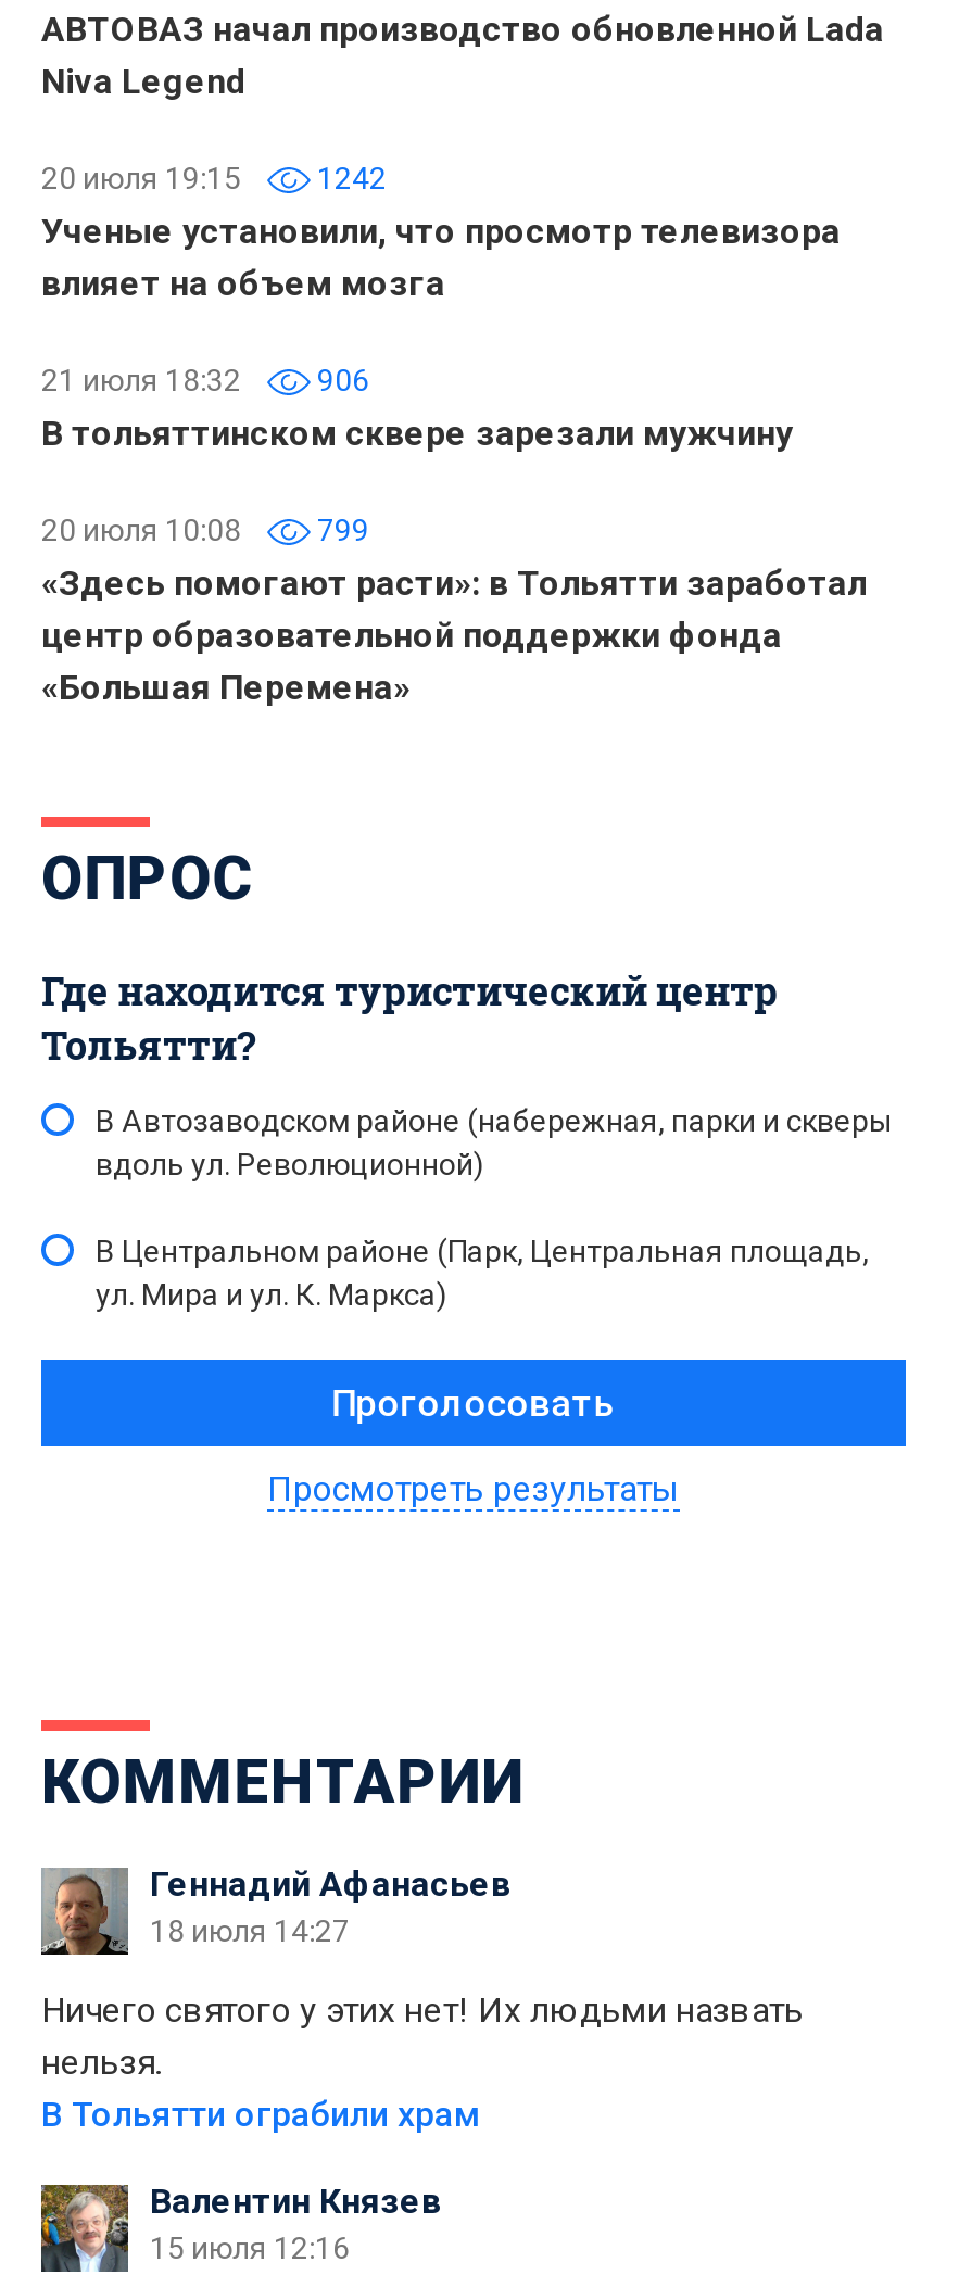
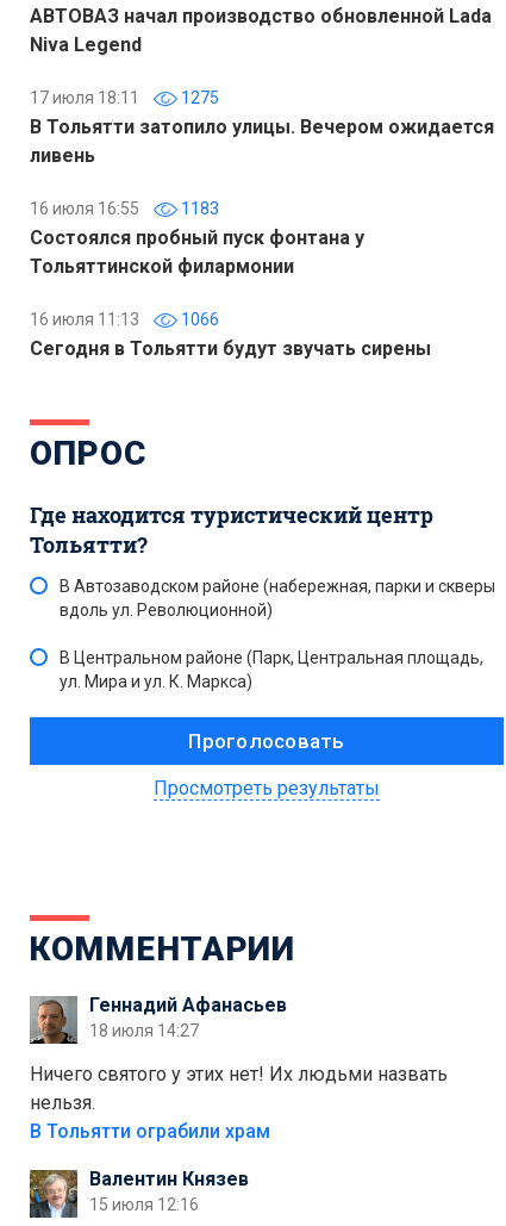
[41,161,841,304] 20 июля 19:15 | 1242 | Ученые установили, что просмотр телевизора | влияет на объем мозга -> [30,88,494,167] 17 июля 18:11 | 1275 | В Тольятти затопило улицы. Вечером ожидается | ливень
[41,363,793,454] 21 июля 18:32 | 906 | В тольяттинском сквере зарезали мужчину -> [30,199,364,278] 16 июля 16:55 | 1183 | Состоялся пробный пуск фонтана у | Тольяттинской филармонии
[41,513,867,708] 20 июля 10:08 | 799 | «Здесь помогают расти»: в Тольятти заработал | центр образовательной поддержки фонда | «Большая Перемена» -> [30,310,431,360] 16 июля 11:13 | 1066 | Сегодня в Тольятти будут звучать сирены

